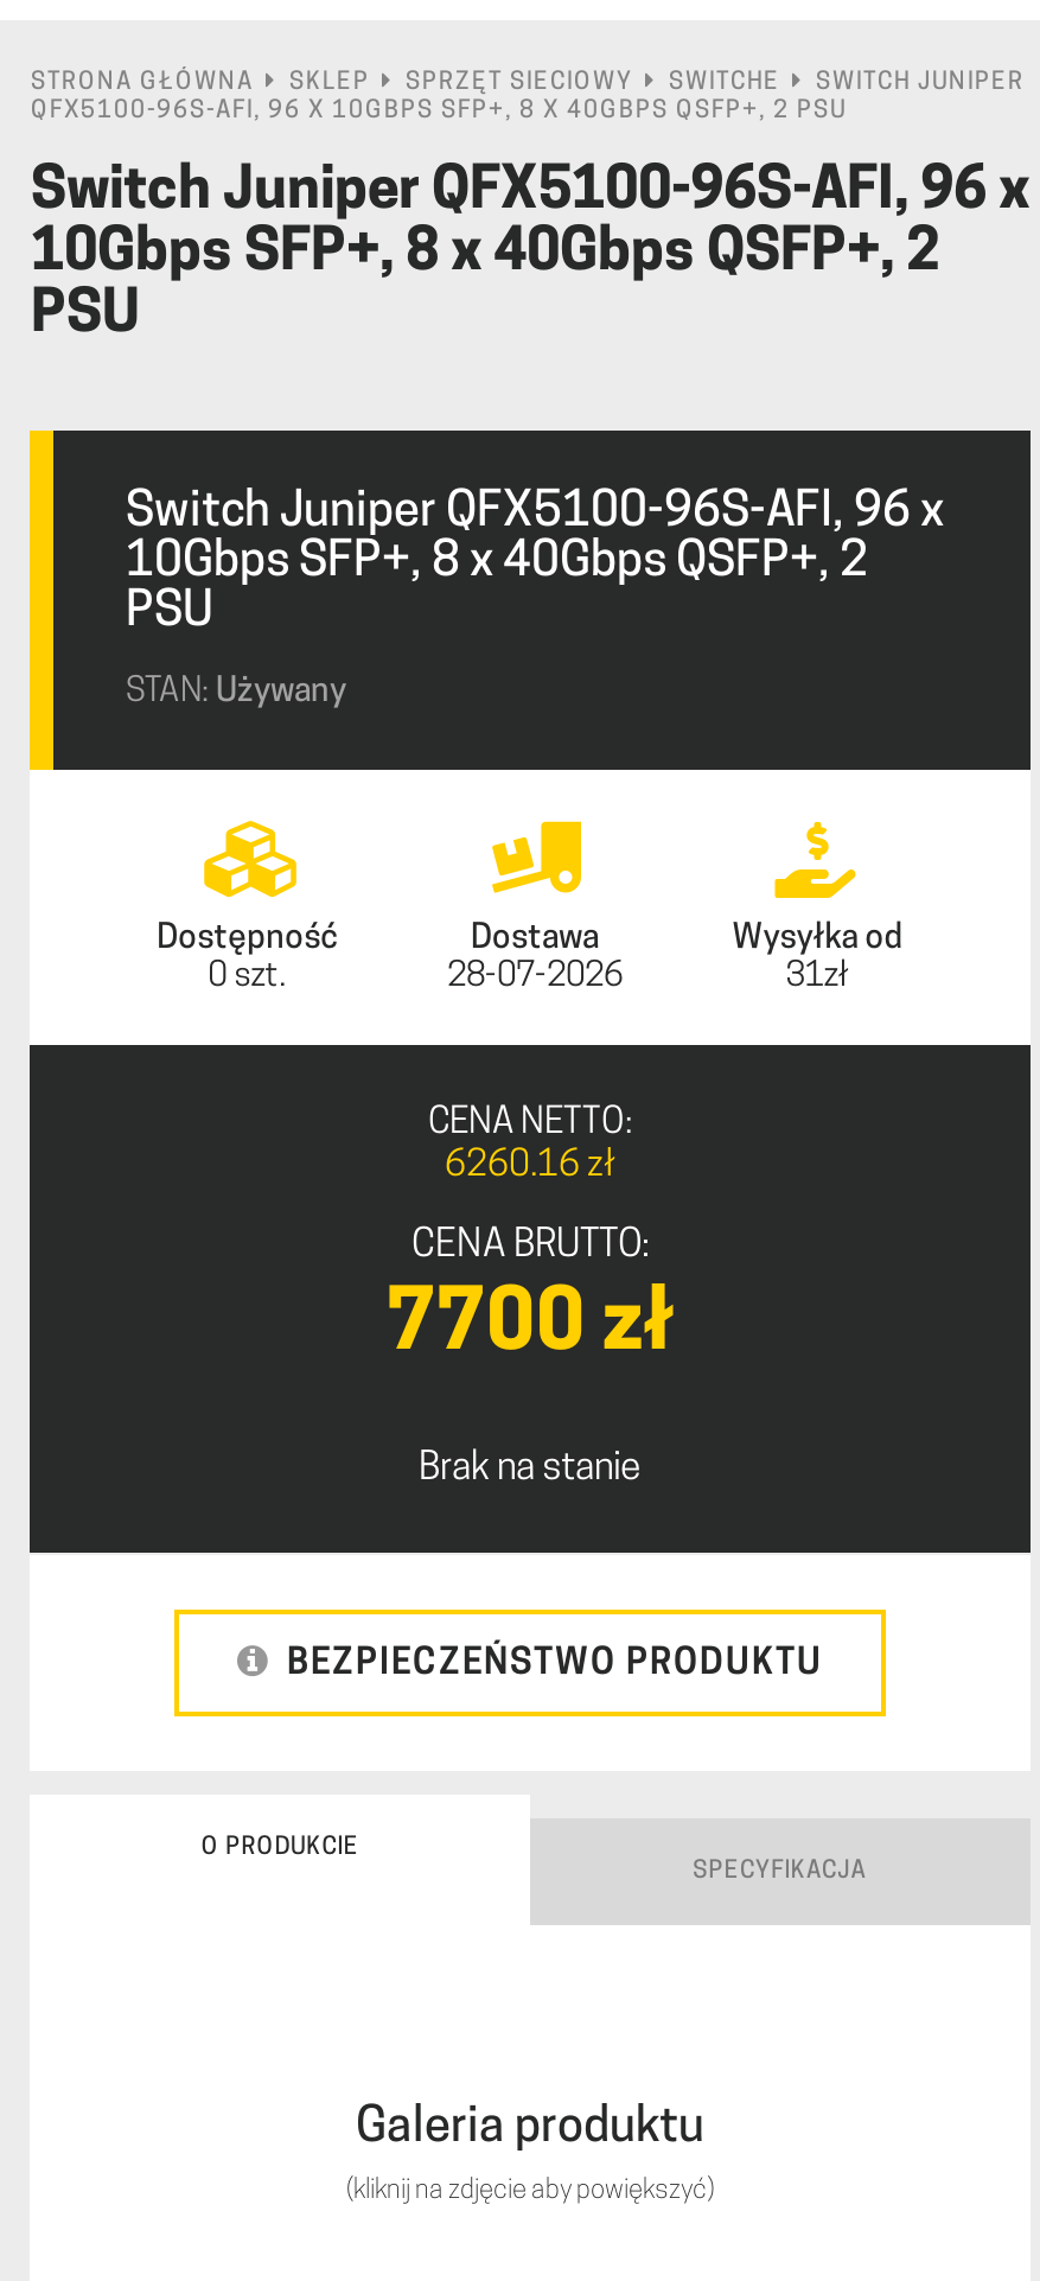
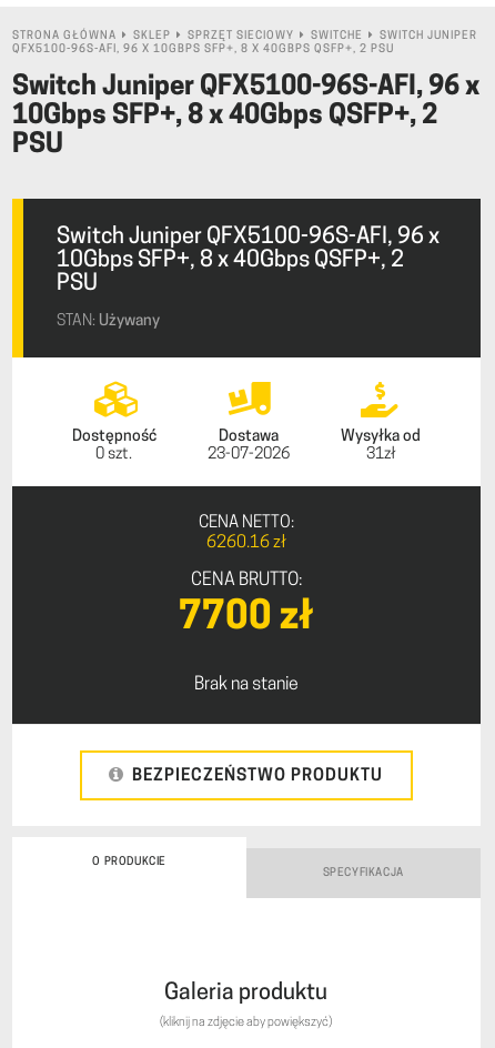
[447,960,623,995] 28-07-2026 -> [208,446,290,463] 23-07-2026

